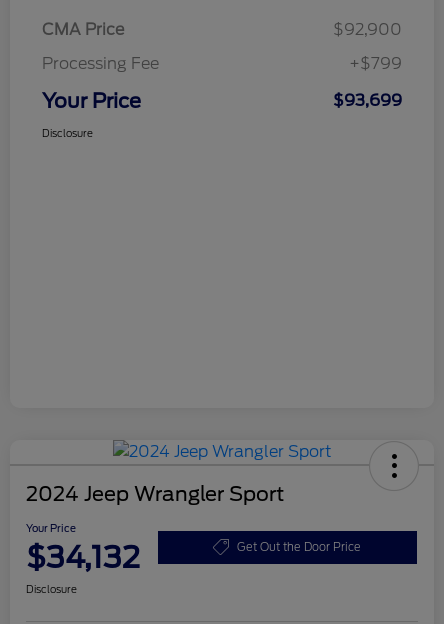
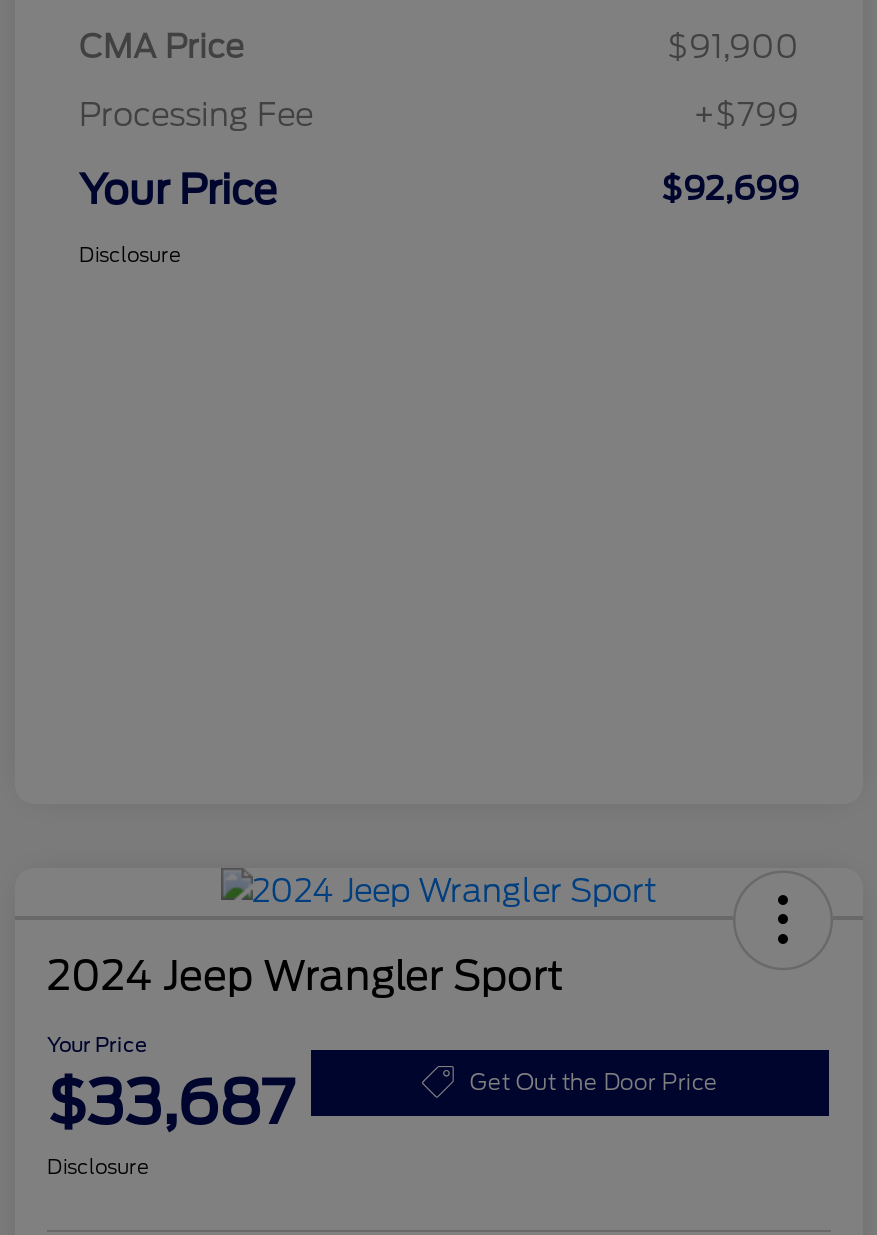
[333,20,402,39] $92,900 -> [667,28,799,66] $91,900
[333,91,402,110] $93,699 -> [661,170,799,208] $92,699
[26,539,140,575] $34,132 -> [47,1066,293,1138] $33,687

